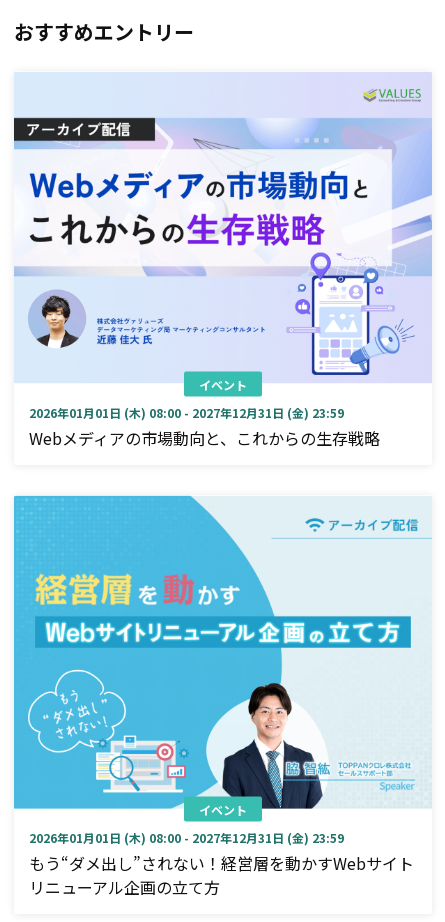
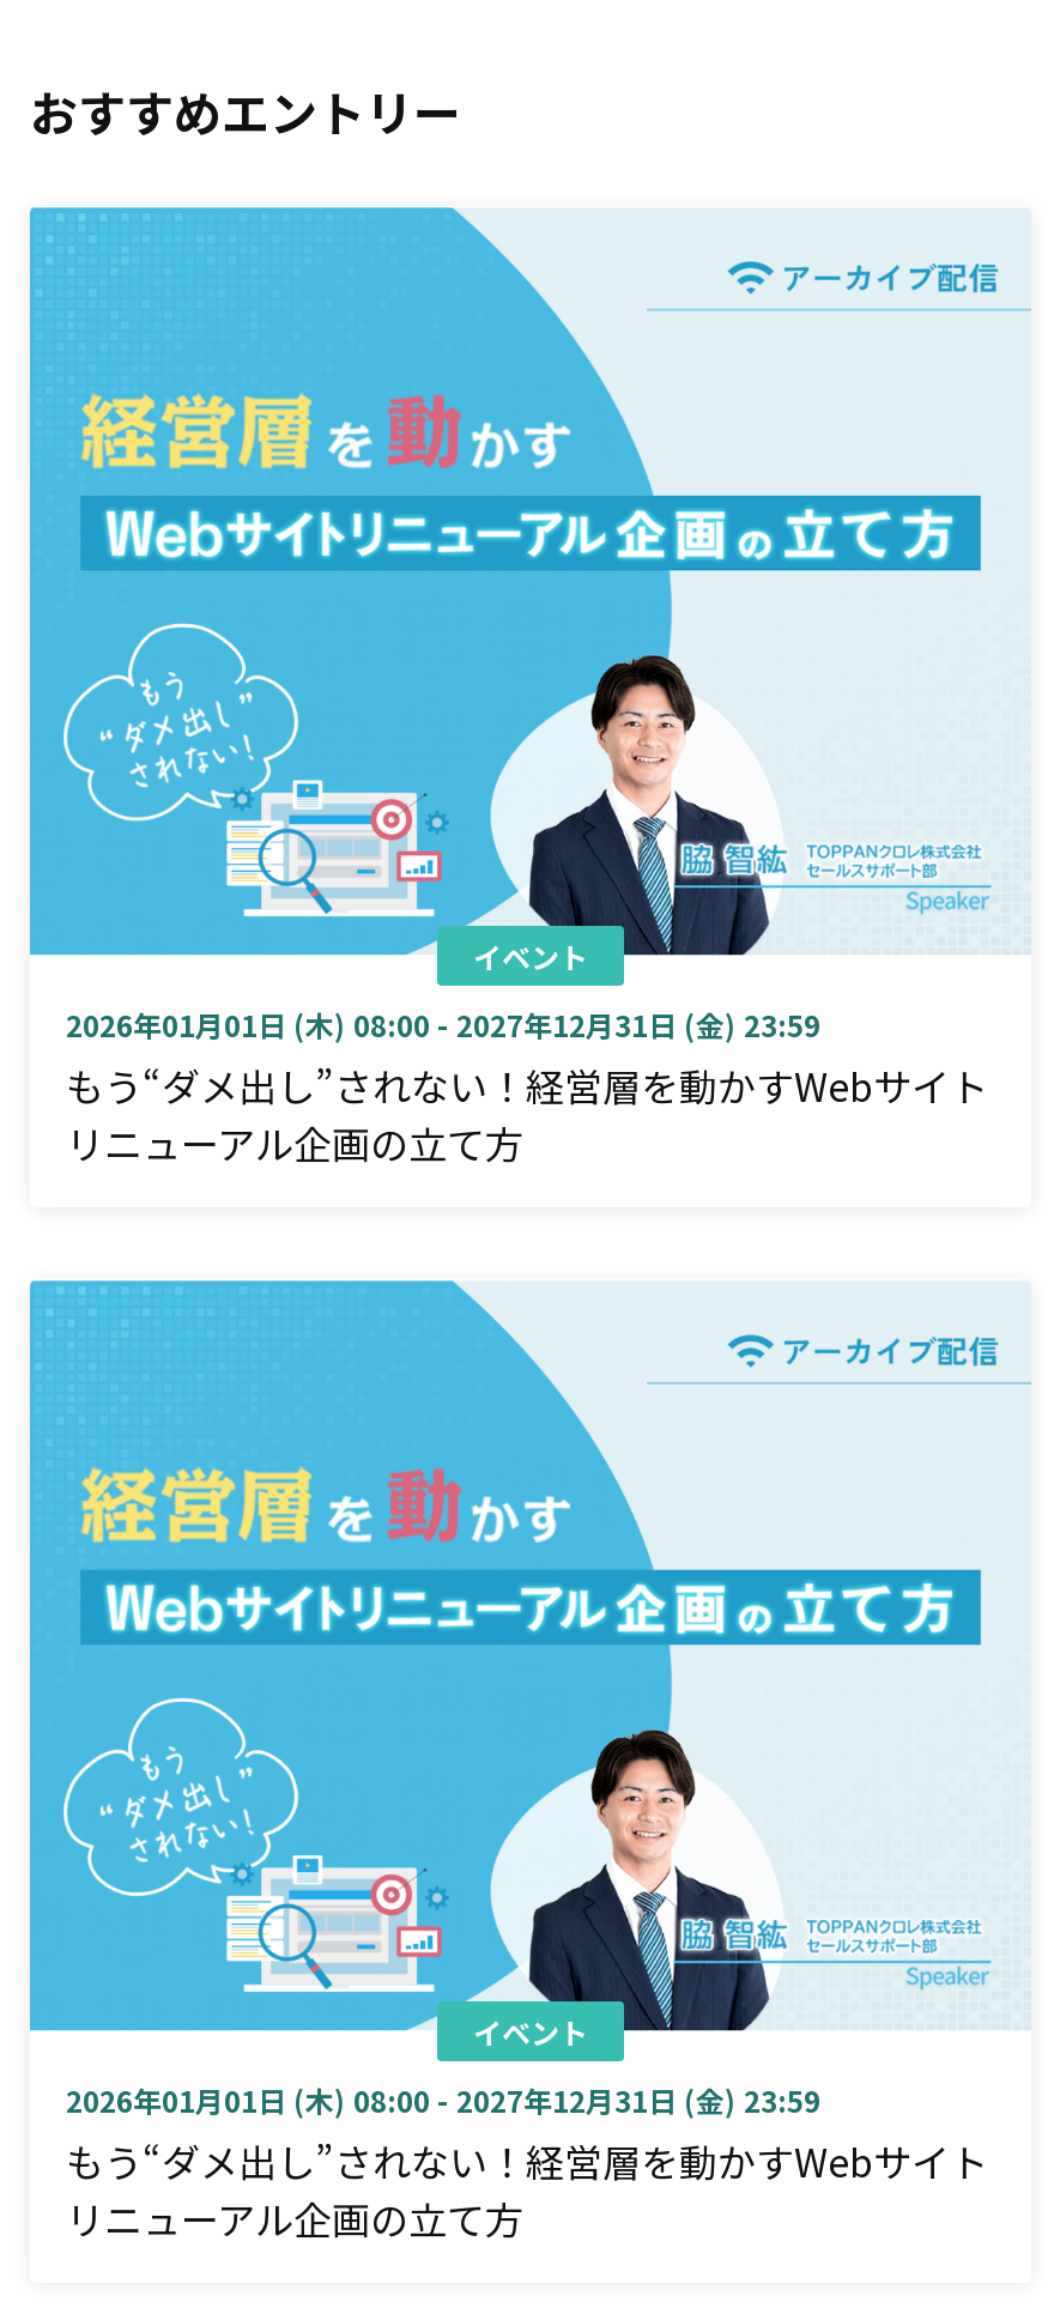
[13,72,432,384] [image] -> [28,206,1029,958] [image]
[29,426,380,450] Webメディアの市場動向と、これからの生存戦略 -> [66,1057,988,1172] もう“ダメ出し”されない！経営層を動かすWebサイト | リニューアル企画の立て方

